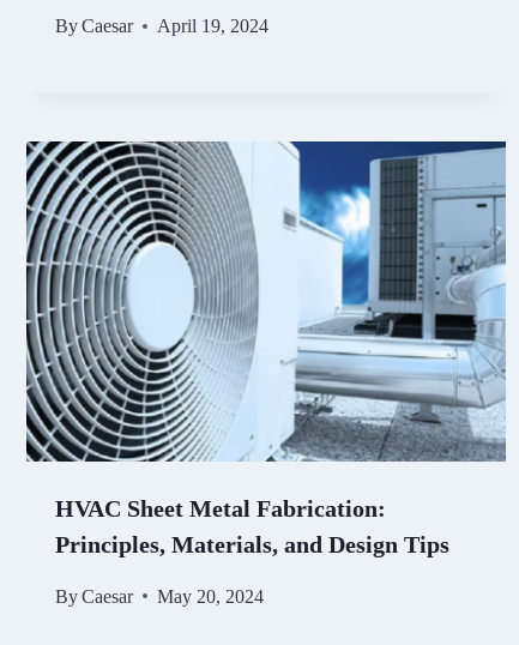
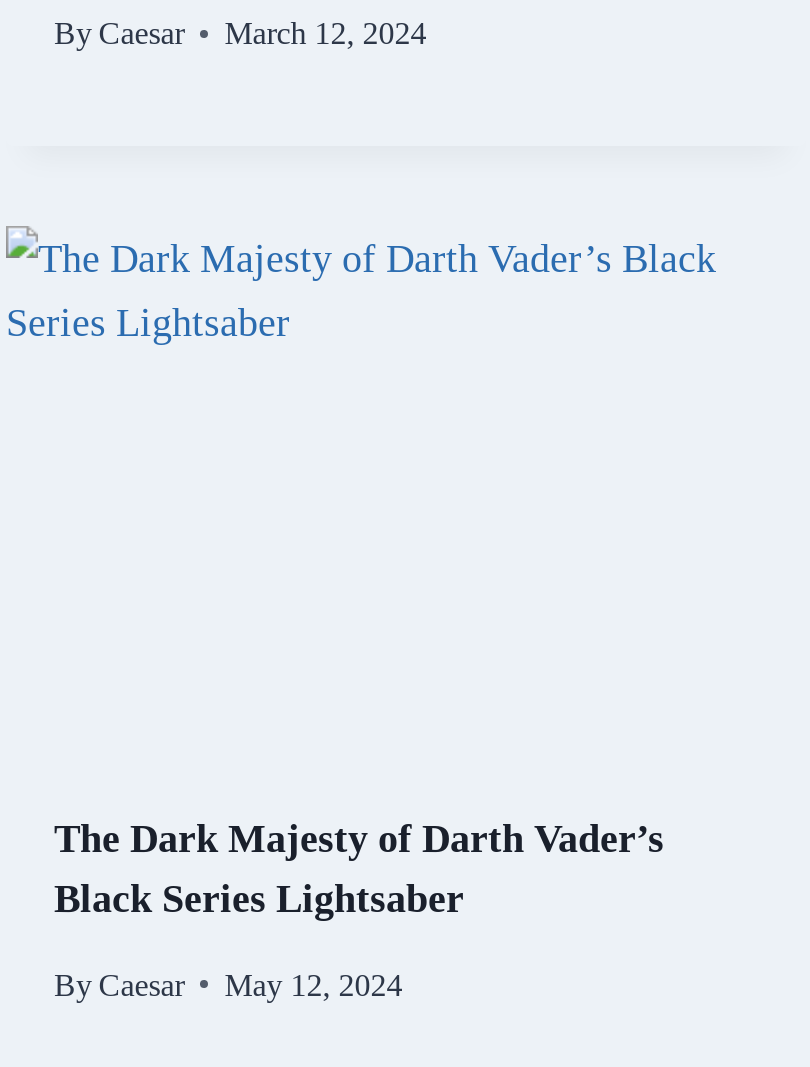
[55,16,269,36] By Caesar April 19, 2024 -> [54,16,426,50] By Caesar March 12, 2024
[25,140,507,463] [image] -> none
[55,495,449,557] HVAC Sheet Metal Fabrication: | Principles, Materials, and Design Tips -> [54,815,664,919] The Dark Majesty of Darth Vader’s | Black Series Lightsaber
[55,586,264,606] By Caesar May 20, 2024 -> [54,967,402,1001] By Caesar May 12, 2024

